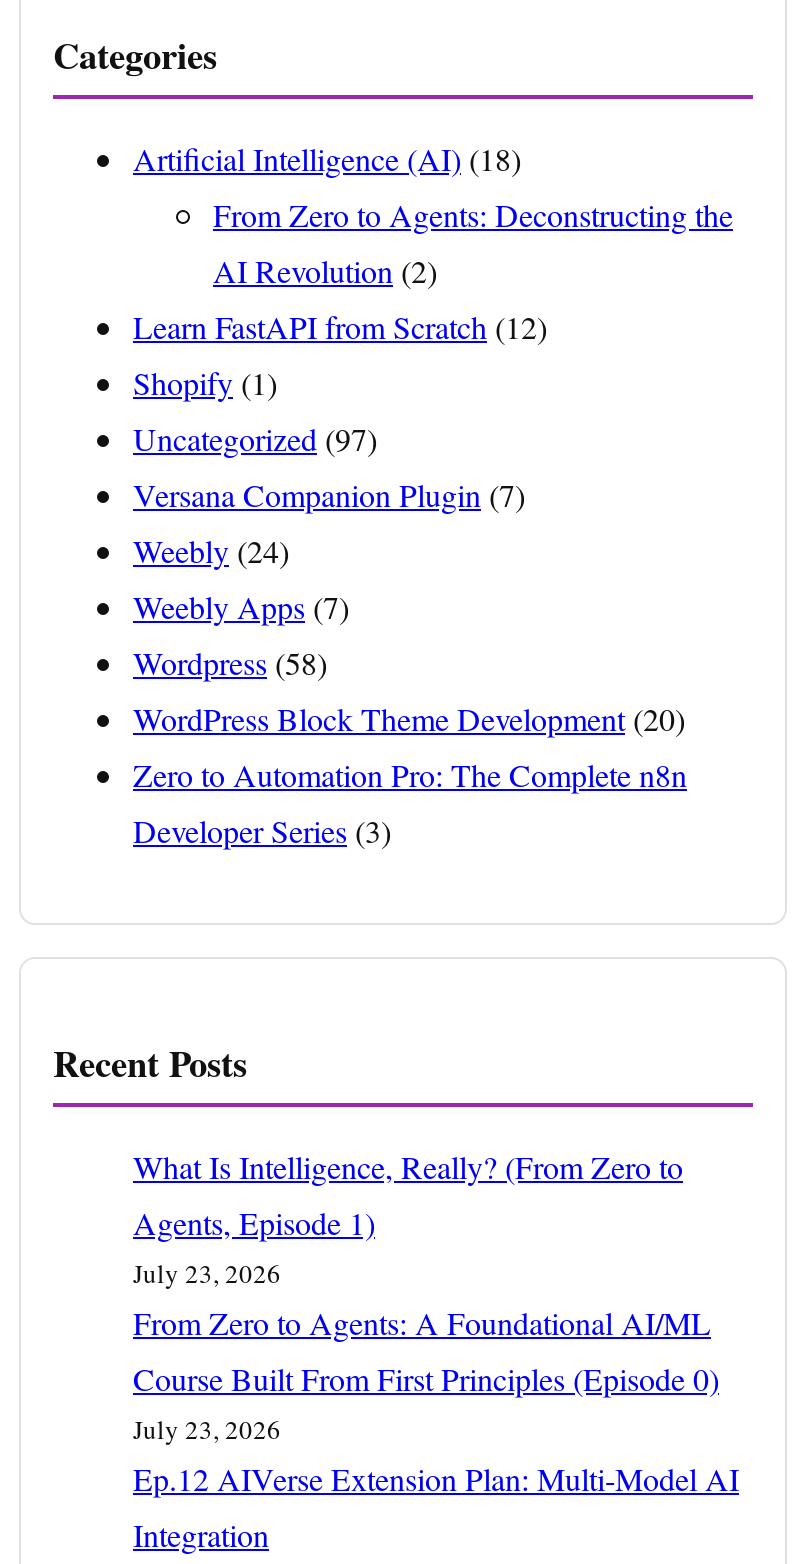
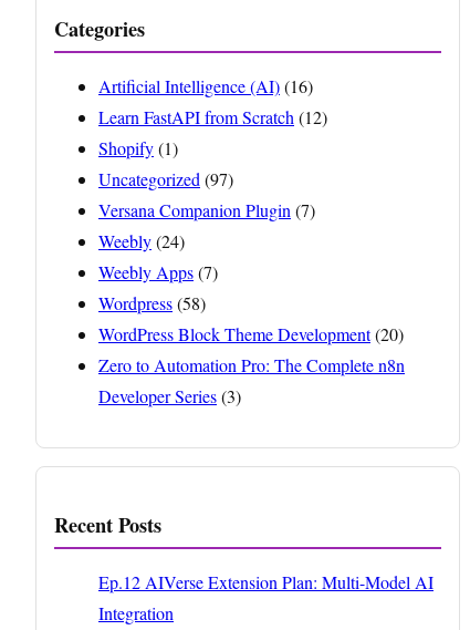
[133,137,733,291] Artificial Intelligence (AI) (18) | From Zero to Agents: Deconstructing the | AI Revolution (2) -> [98,74,313,98] Artificial Intelligence (AI) (16)
[133,1145,719,1447] What Is Intelligence, Really? (From Zero to | Agents, Episode 1) | July 23, 2026 | From Zero to Agents: A Foundational AI/ML | Course Built From First Principles (Episode 0) | July 23, 2026 -> none

